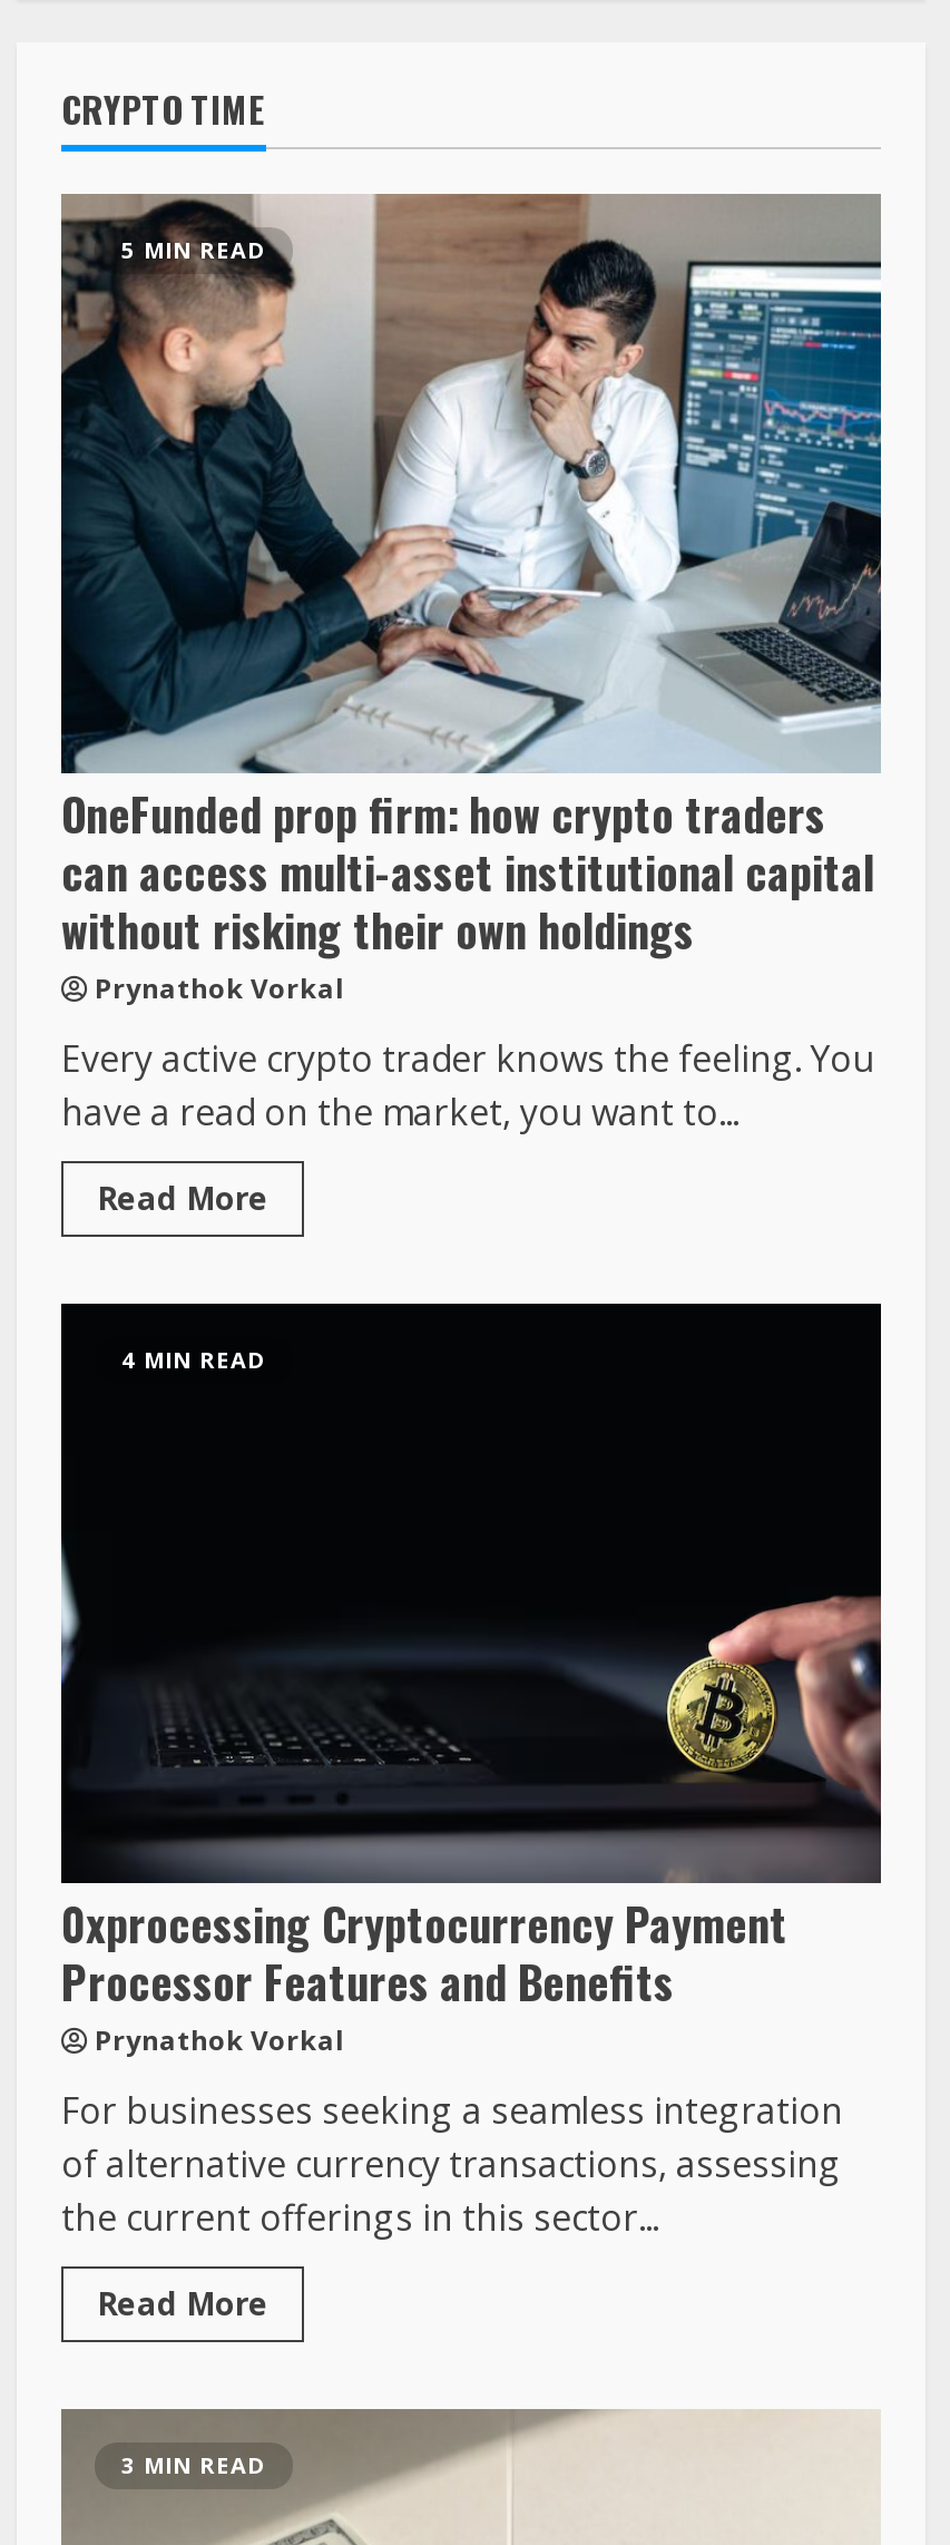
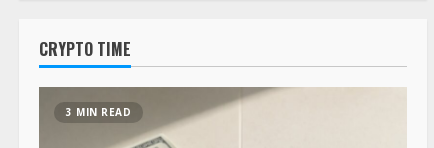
[61,194,883,773] [image] | 5 MIN READ -> none
[61,779,874,1218] OneFunded prop firm: how crypto traders | can access multi-asset institutional capital | without risking their own holdings | Prynathok Vorkal | Every active crypto trader knows the feeling. You | have a read on the market, you want to... | Read More -> none
[59,1301,883,1885] [image] | 4 MIN READ -> none
[61,1889,843,2324] 0xprocessing Cryptocurrency Payment | Processor Features and Benefits | Prynathok Vorkal | For businesses seeking a seamless integration | of alternative currency transactions, assessing | the current offerings in this sector... | Read More -> none

